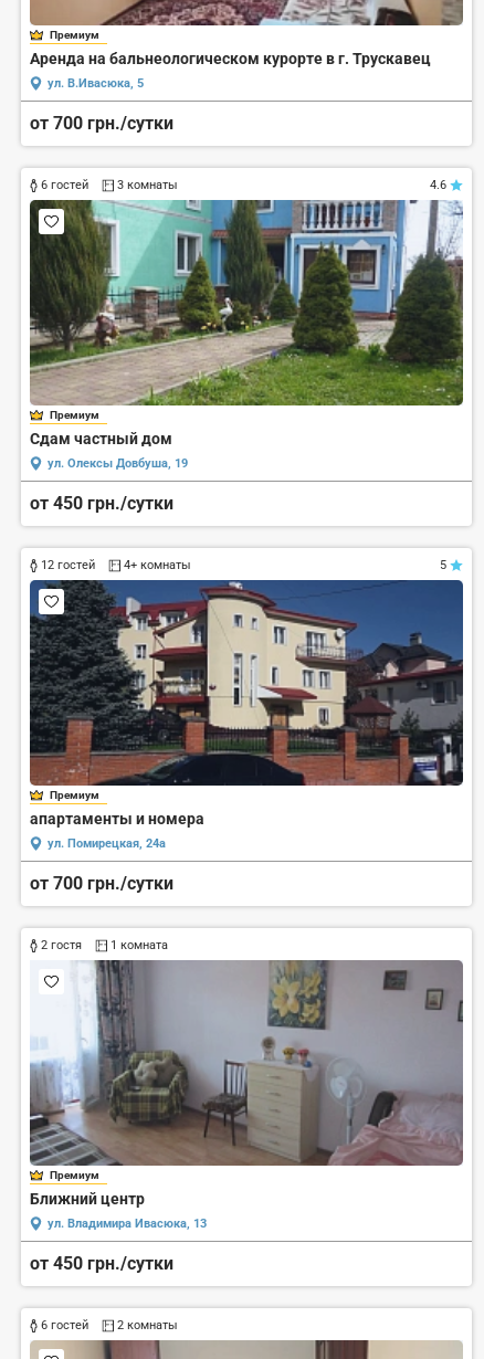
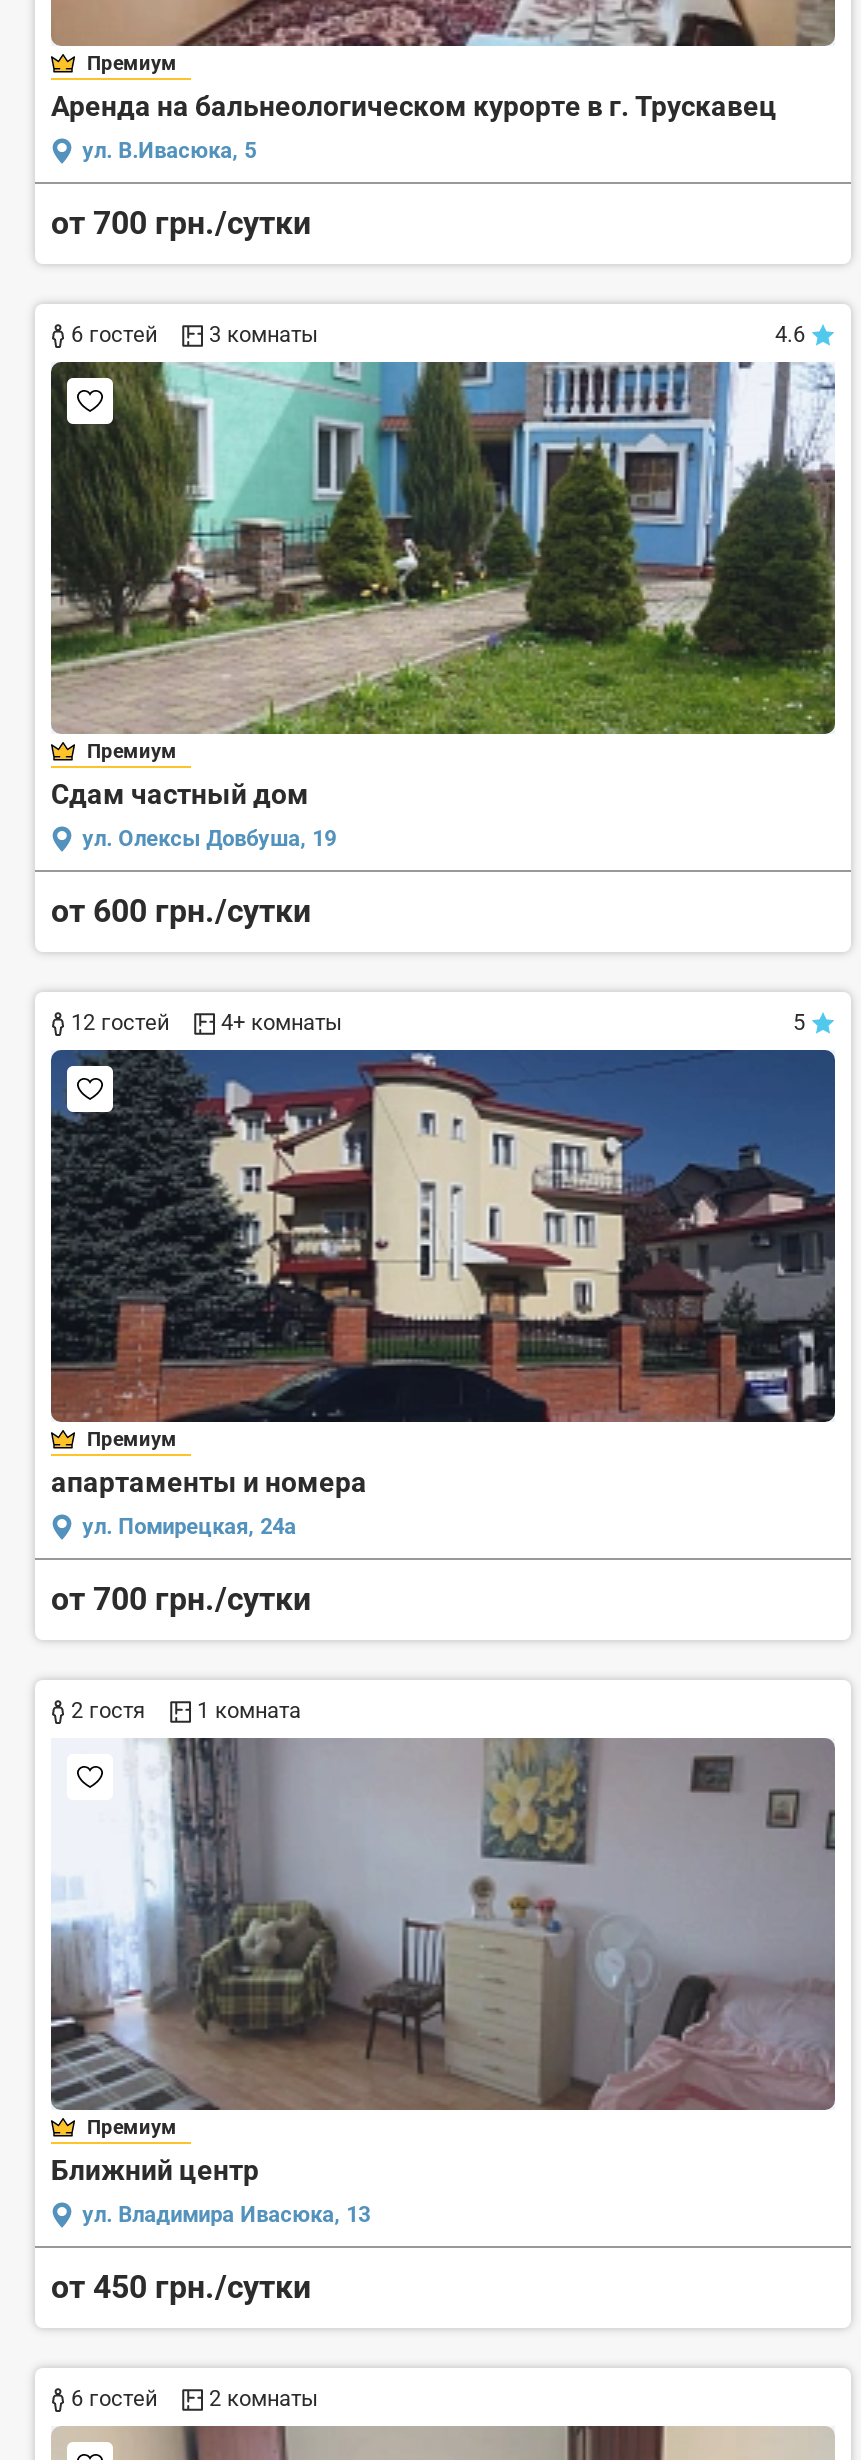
[30,493,173,514] от 450 грн./сутки -> [51,892,311,930] от 600 грн./сутки

